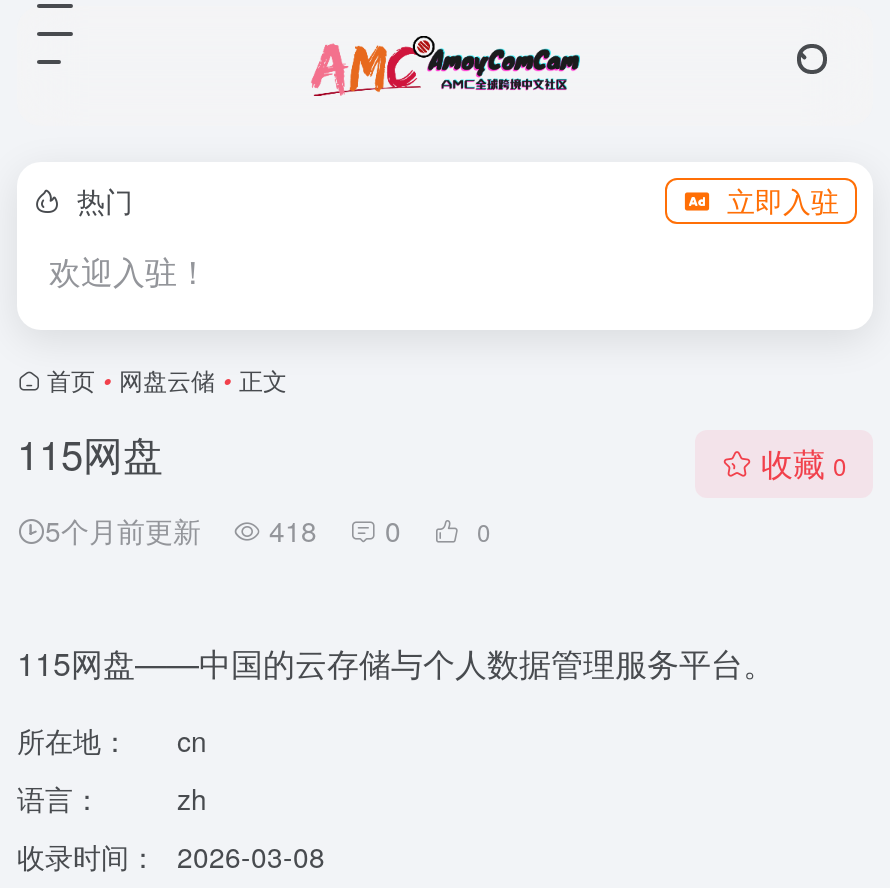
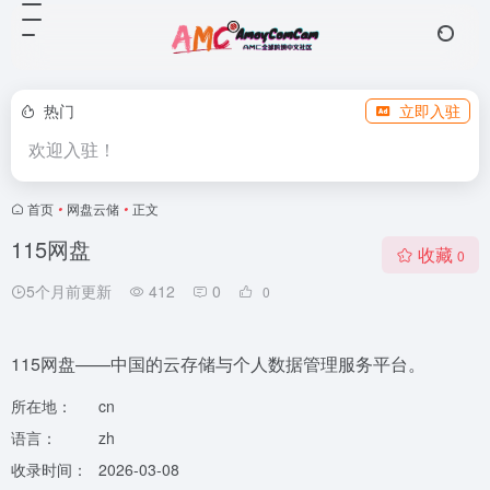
[45,510,401,550] 5个月前更新 418 0 -> [26,280,221,302] 5个月前更新 412 0

